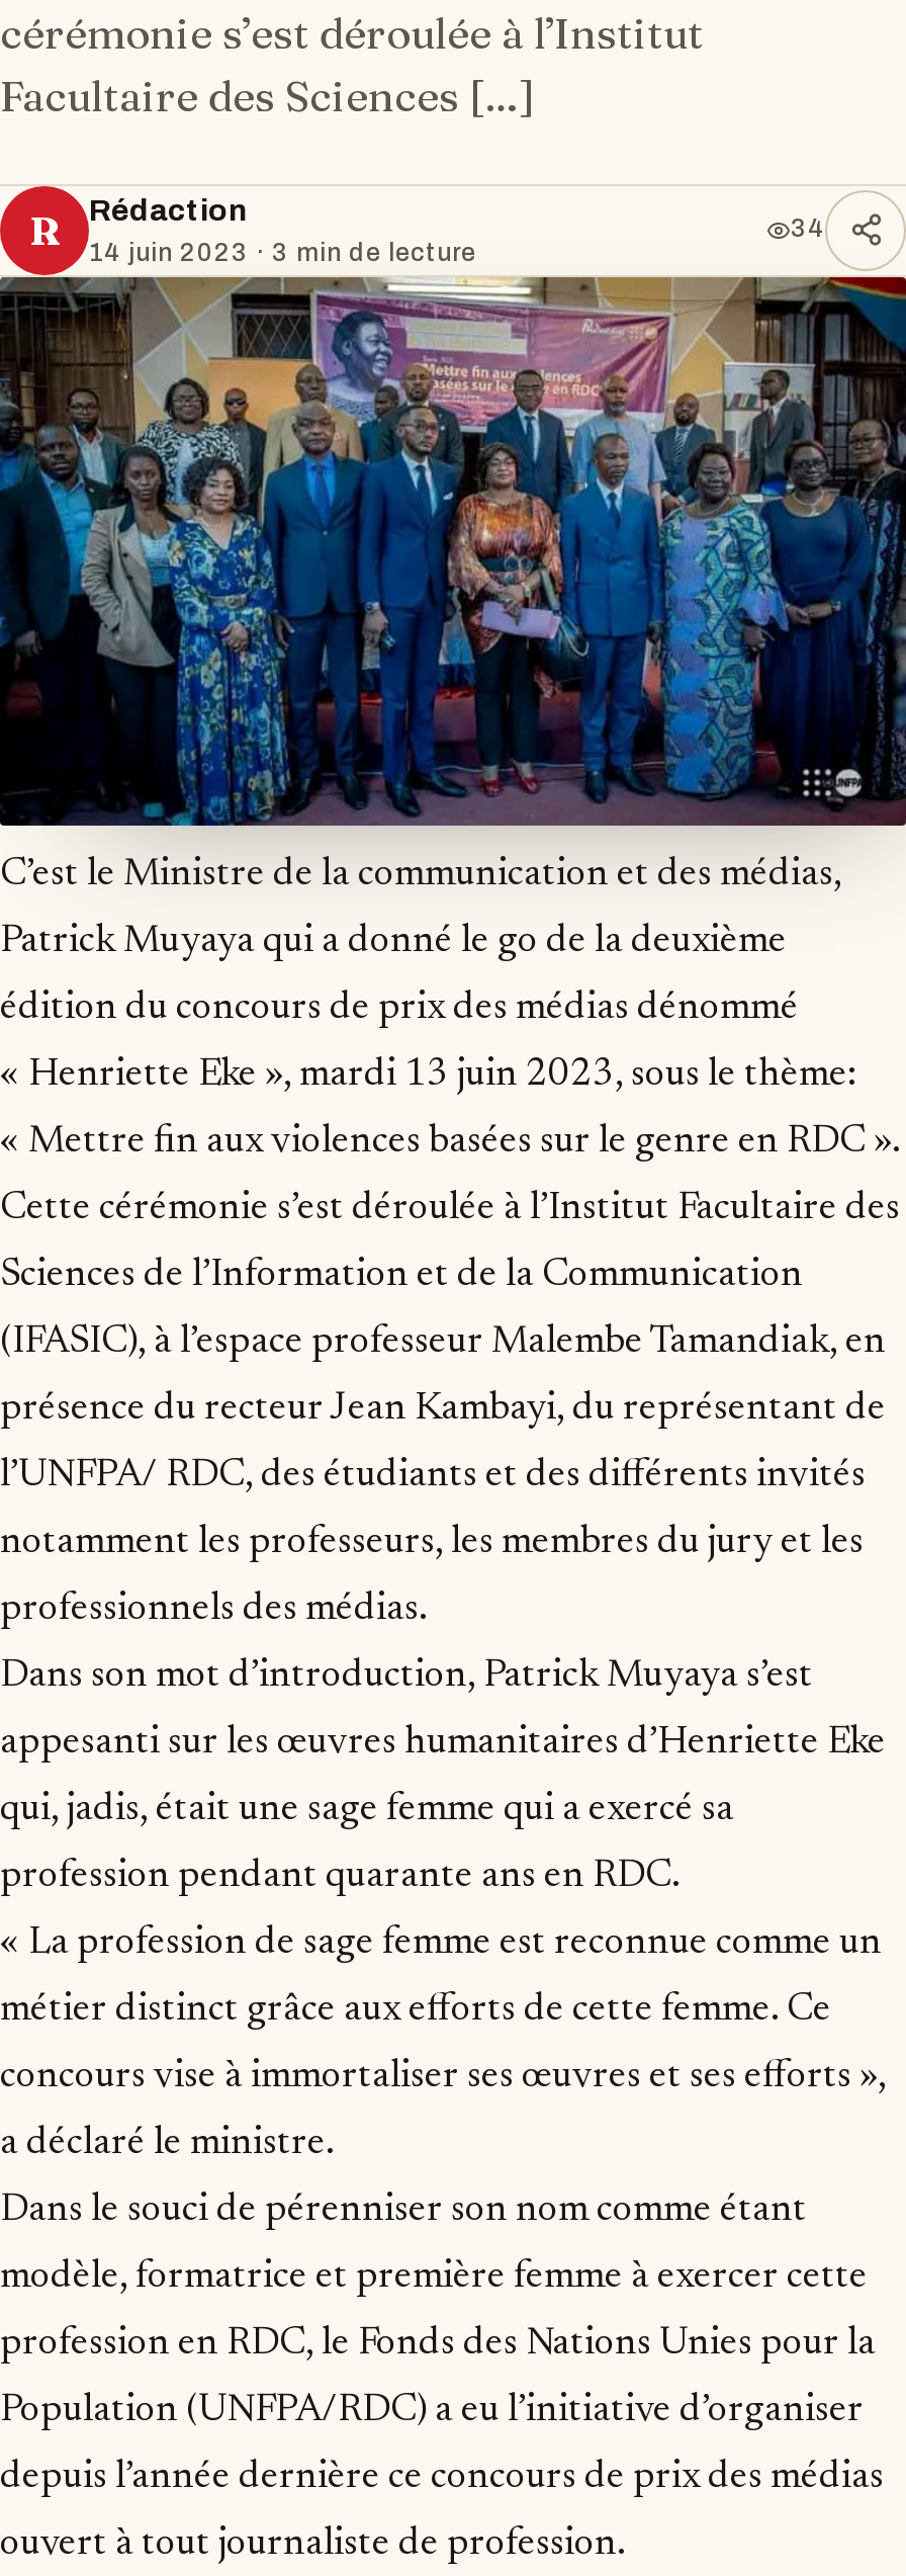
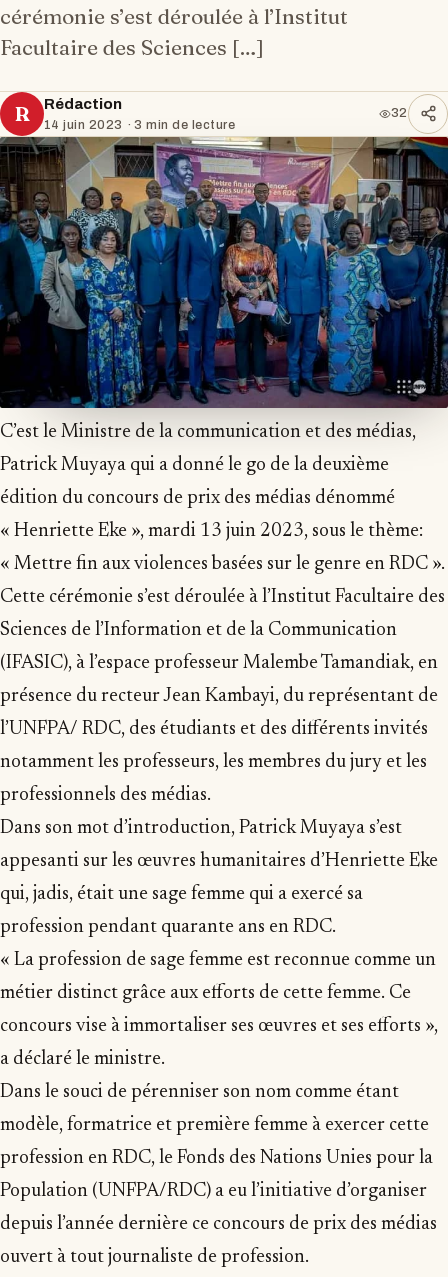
[791,216,825,244] 34 -> [391,106,408,120] 32

